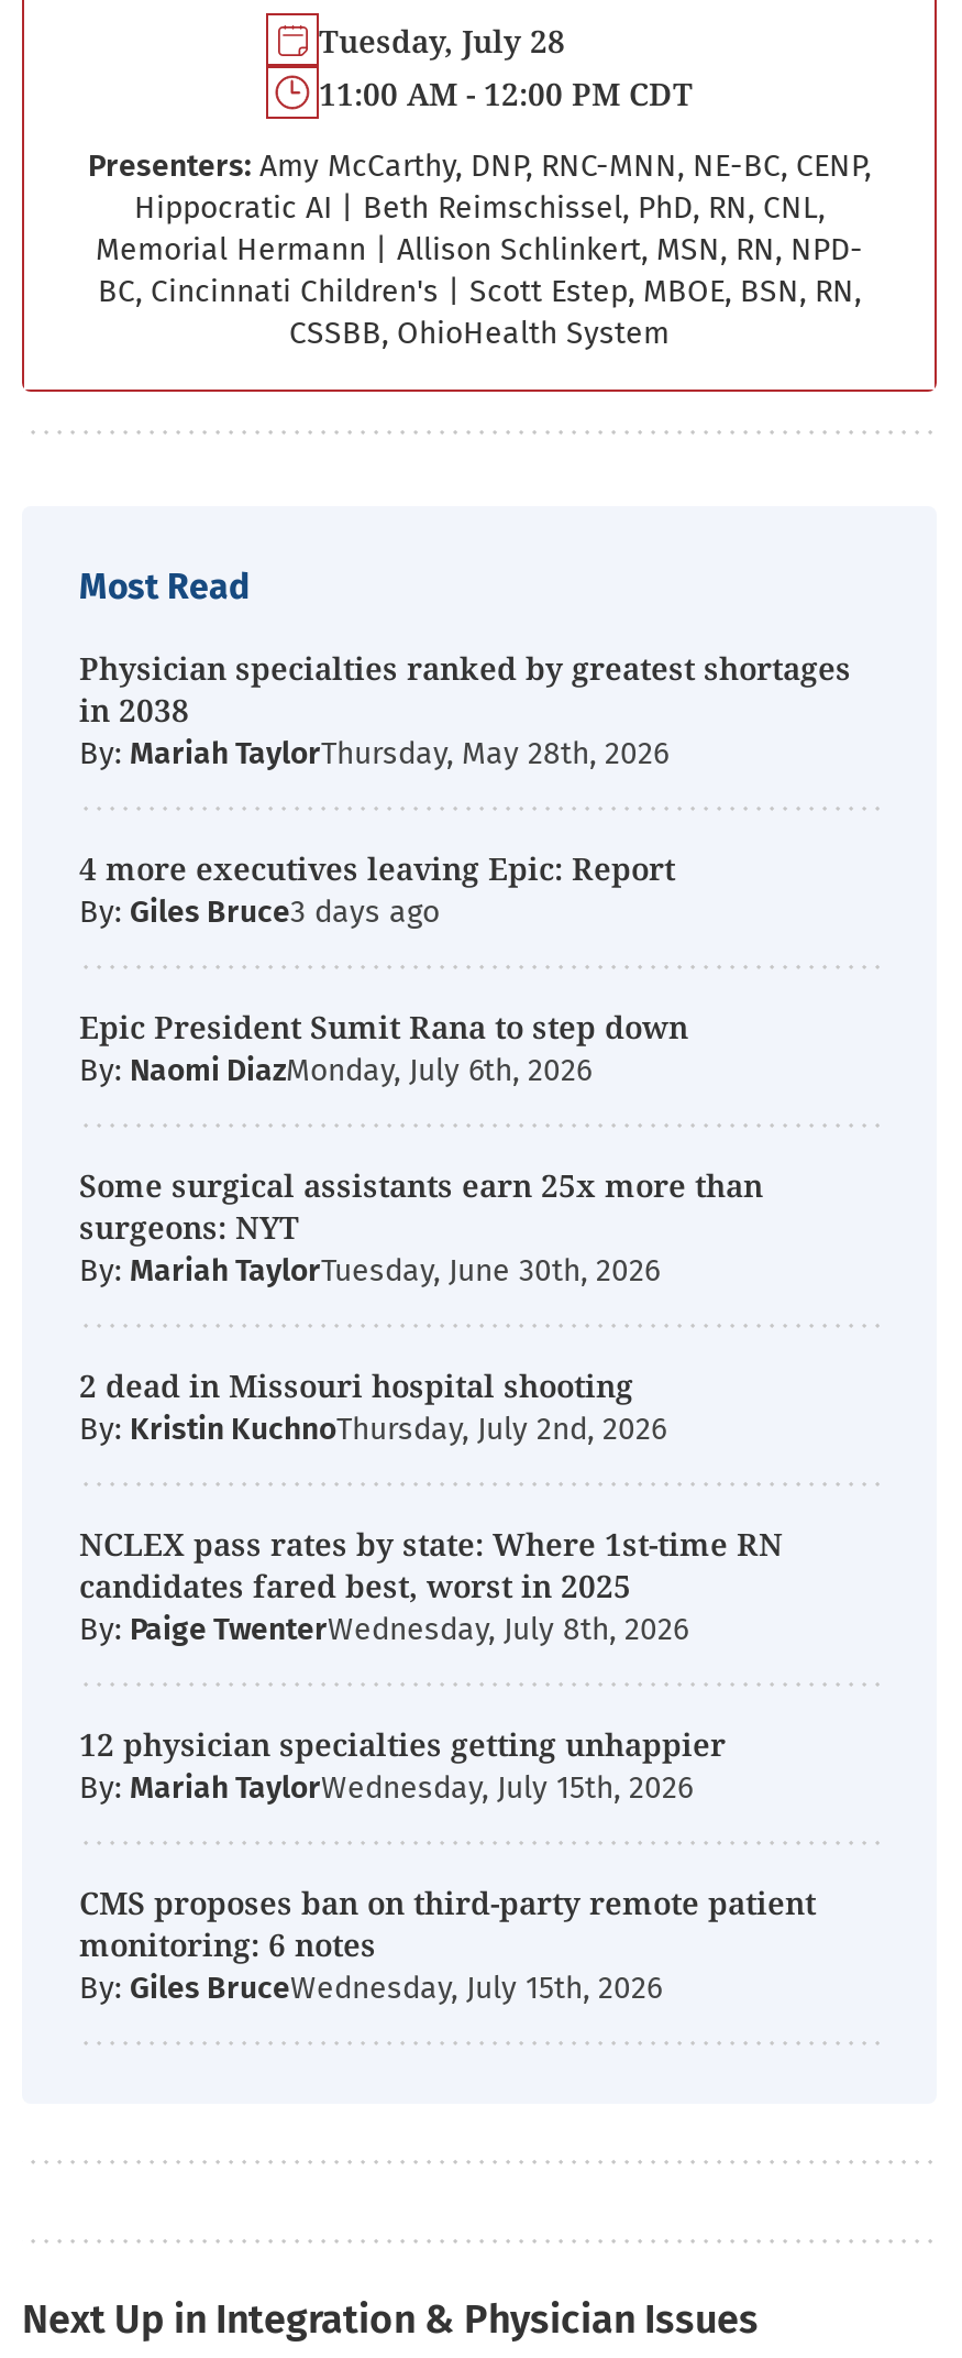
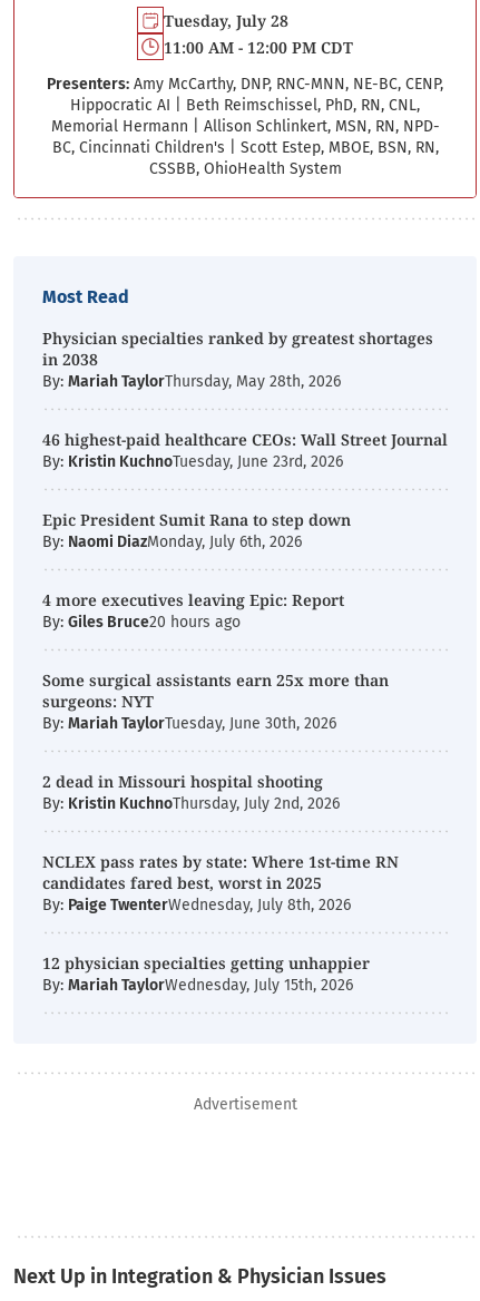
moved [79,847,675,889] -> [42,589,344,610]: 4 more executives leaving Epic: Report
[79,893,290,931] By: Giles Bruce -> [42,429,448,471] 46 highest-paid healthcare CEOs: Wall Street Journal | By: Kristin KuchnoTuesday, June 23rd, 2026
none -> [42,613,241,632] By: Giles Bruce20 hours ago
[79,1882,816,2007] CMS proposes ban on third-party remote patient | monitoring: 6 notes | By: Giles BruceWednesday, July 15th, 2026 -> [193,1095,297,1114] Advertisement

